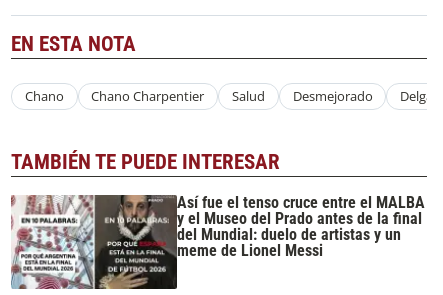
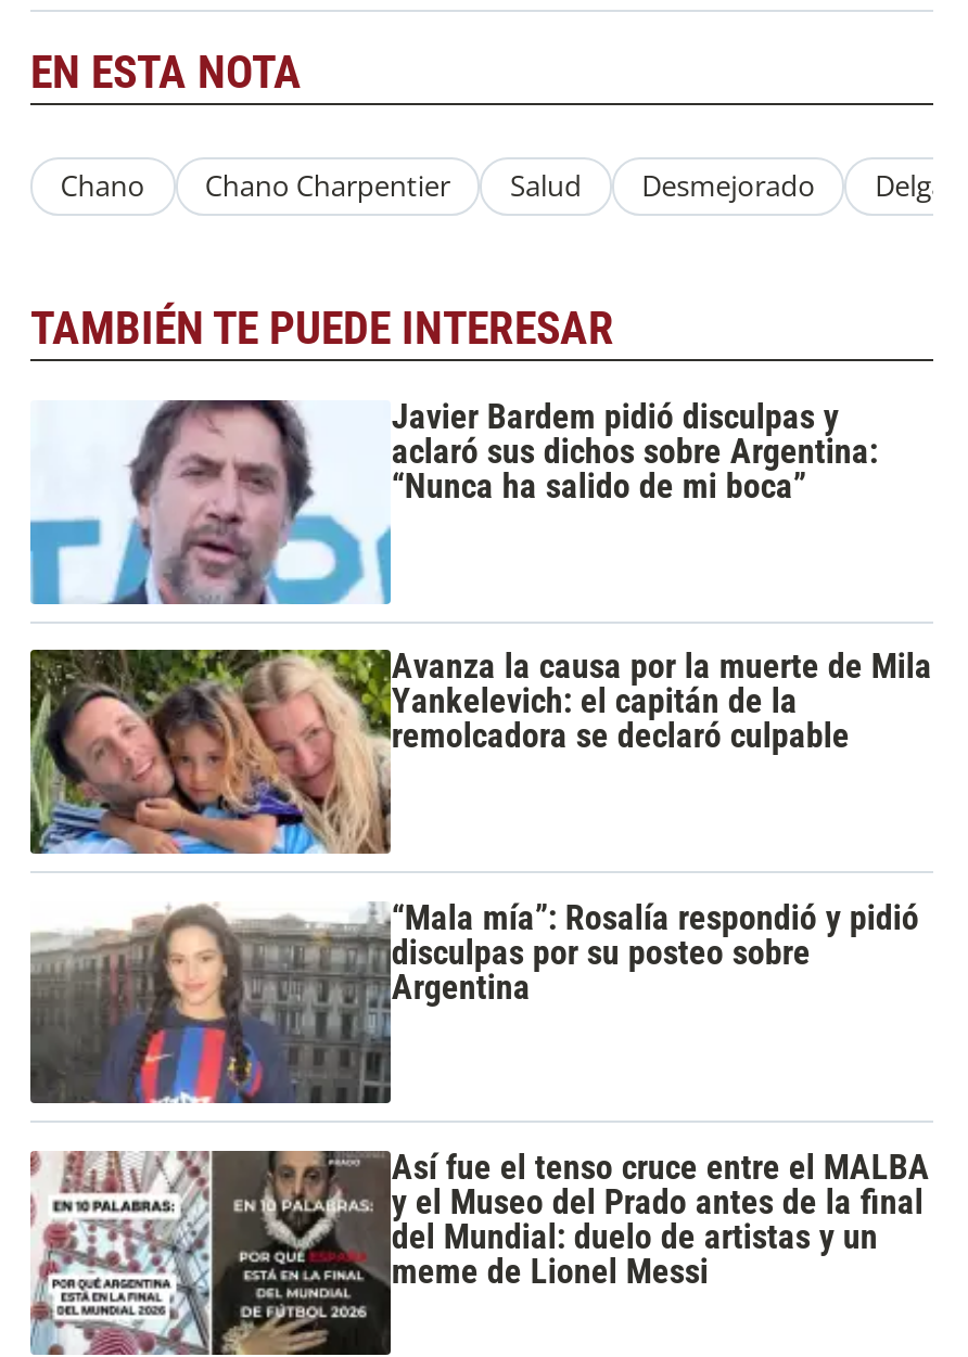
none -> [28,396,878,606] [image] | Javier Bardem pidió disculpas y | aclaró sus dichos sobre Argentina: | “Nunca ha salido de mi boca”
none -> [28,647,932,856] [image] | Avanza la causa por la muerte de Mila | Yankelevich: el capitán de la | remolcadora se declaró culpable
none -> [28,897,919,1105] [image] | “Mala mía”: Rosalía respondió y pidió | disculpas por su posteo sobre | Argentina

